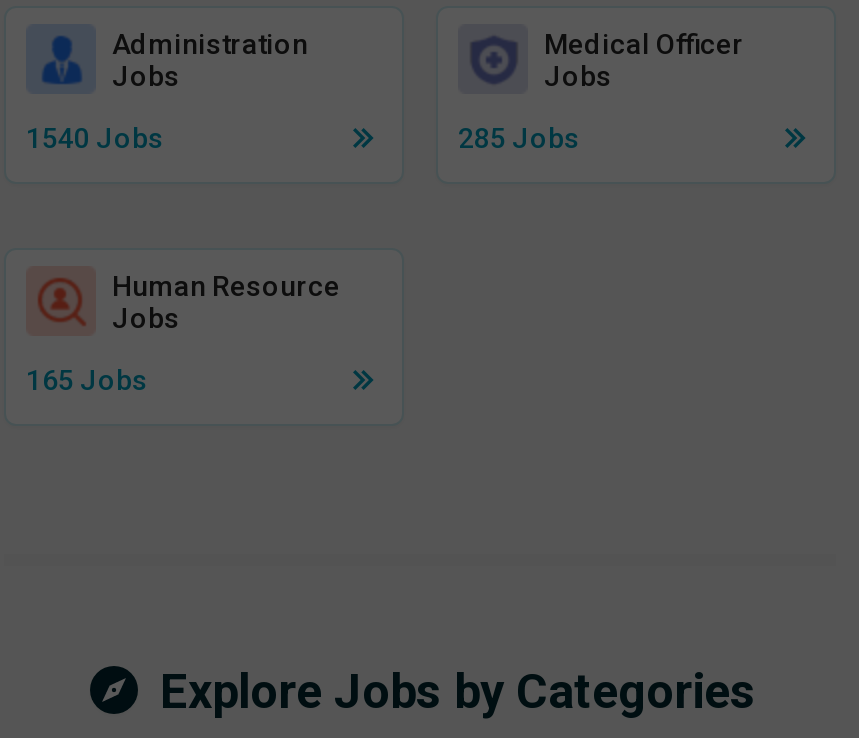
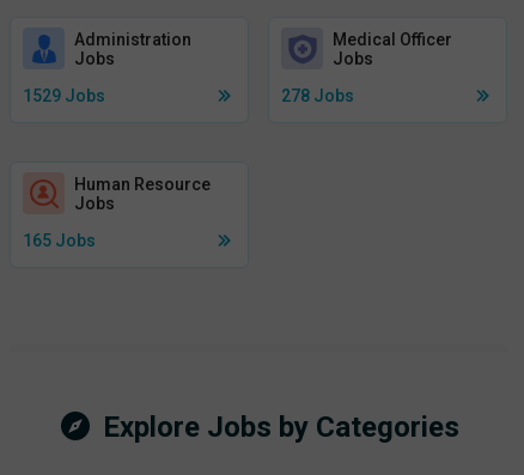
[26,122,164,154] 1540 Jobs -> [23,86,105,105] 1529 Jobs
[458,122,580,154] 285 Jobs -> [281,86,354,105] 278 Jobs

